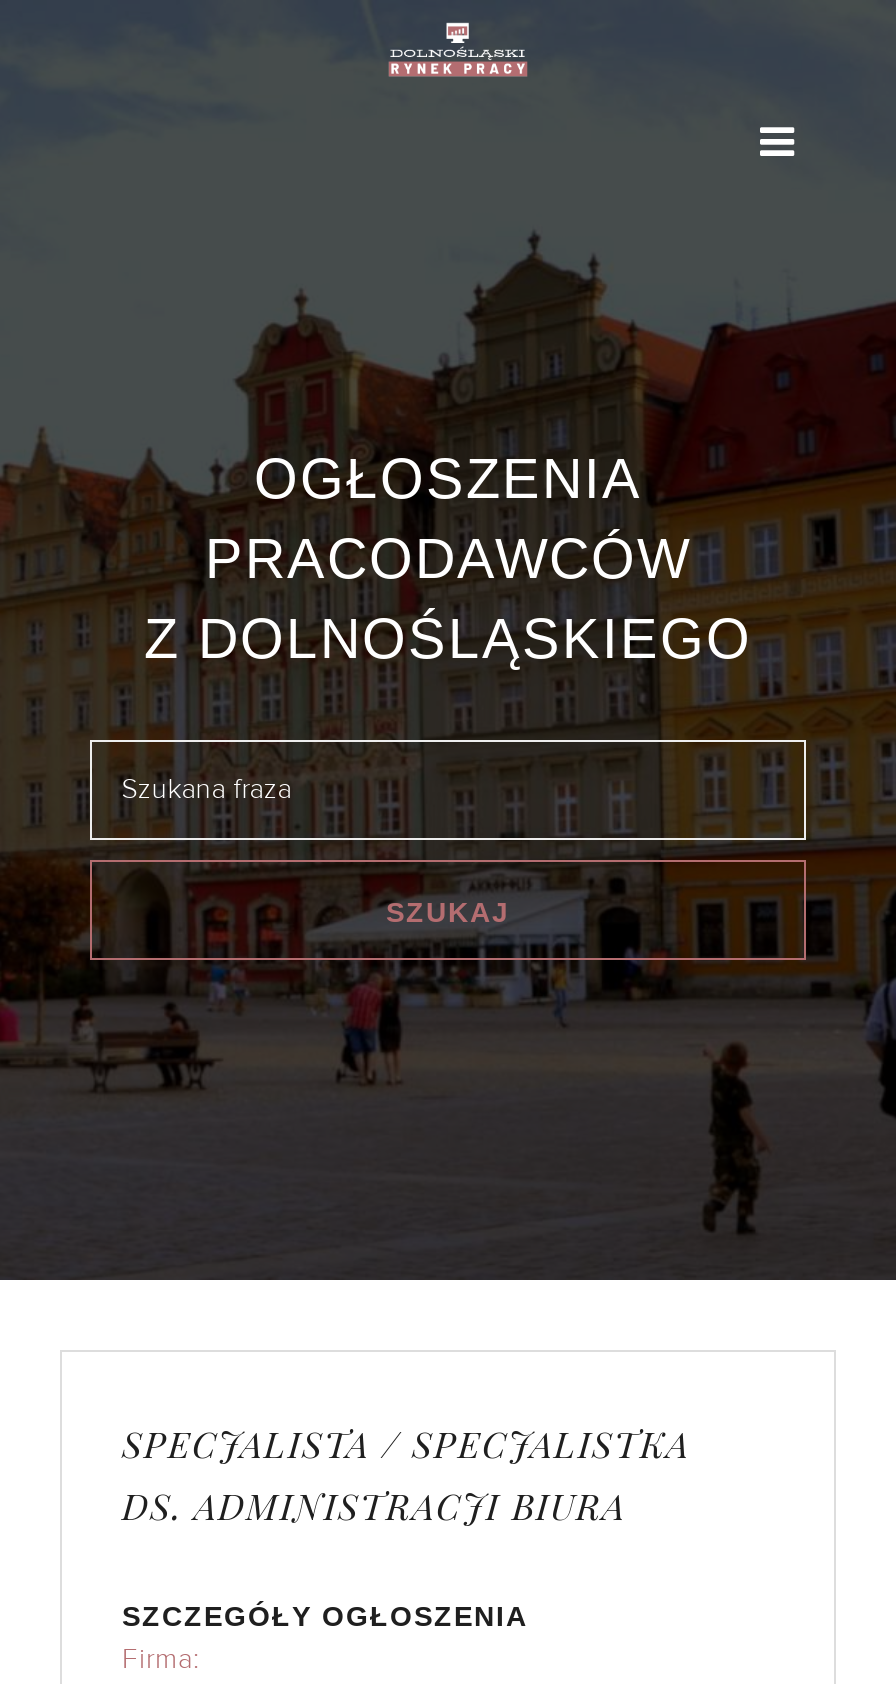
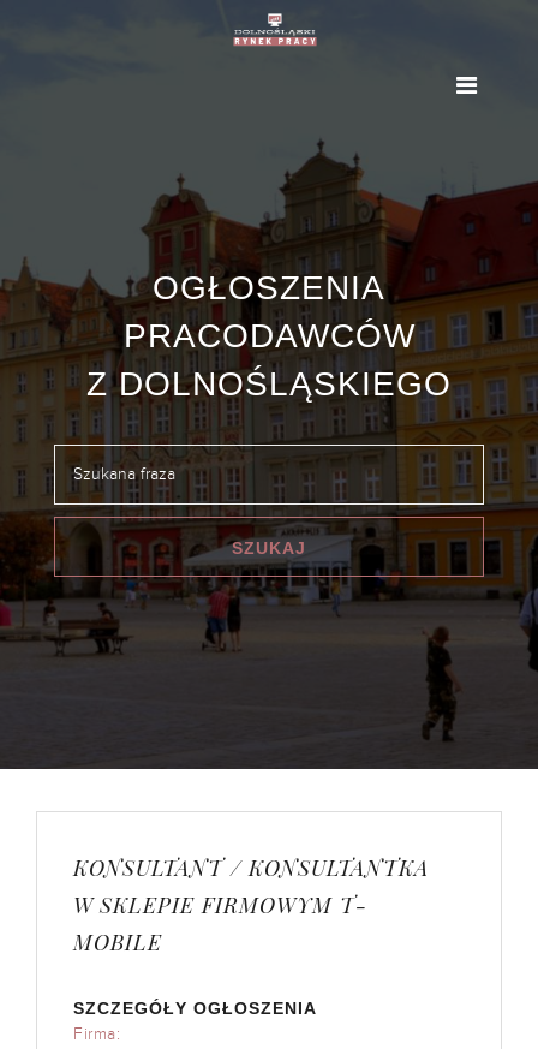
[122,1420,690,1530] SPECJALISTA / SPECJALISTKA | DS. ADMINISTRACJI BIURA -> [73,853,429,956] KONSULTANT / KONSULTANTKA | W SKLEPIE FIRMOWYM T- | MOBILE

